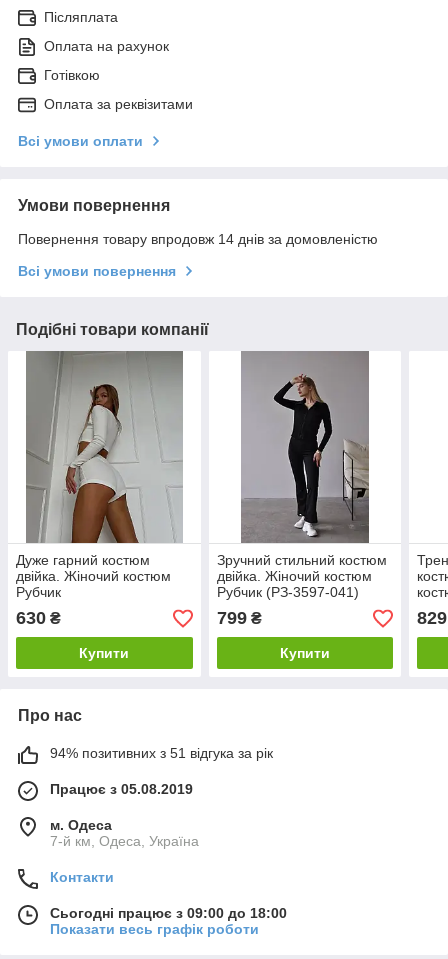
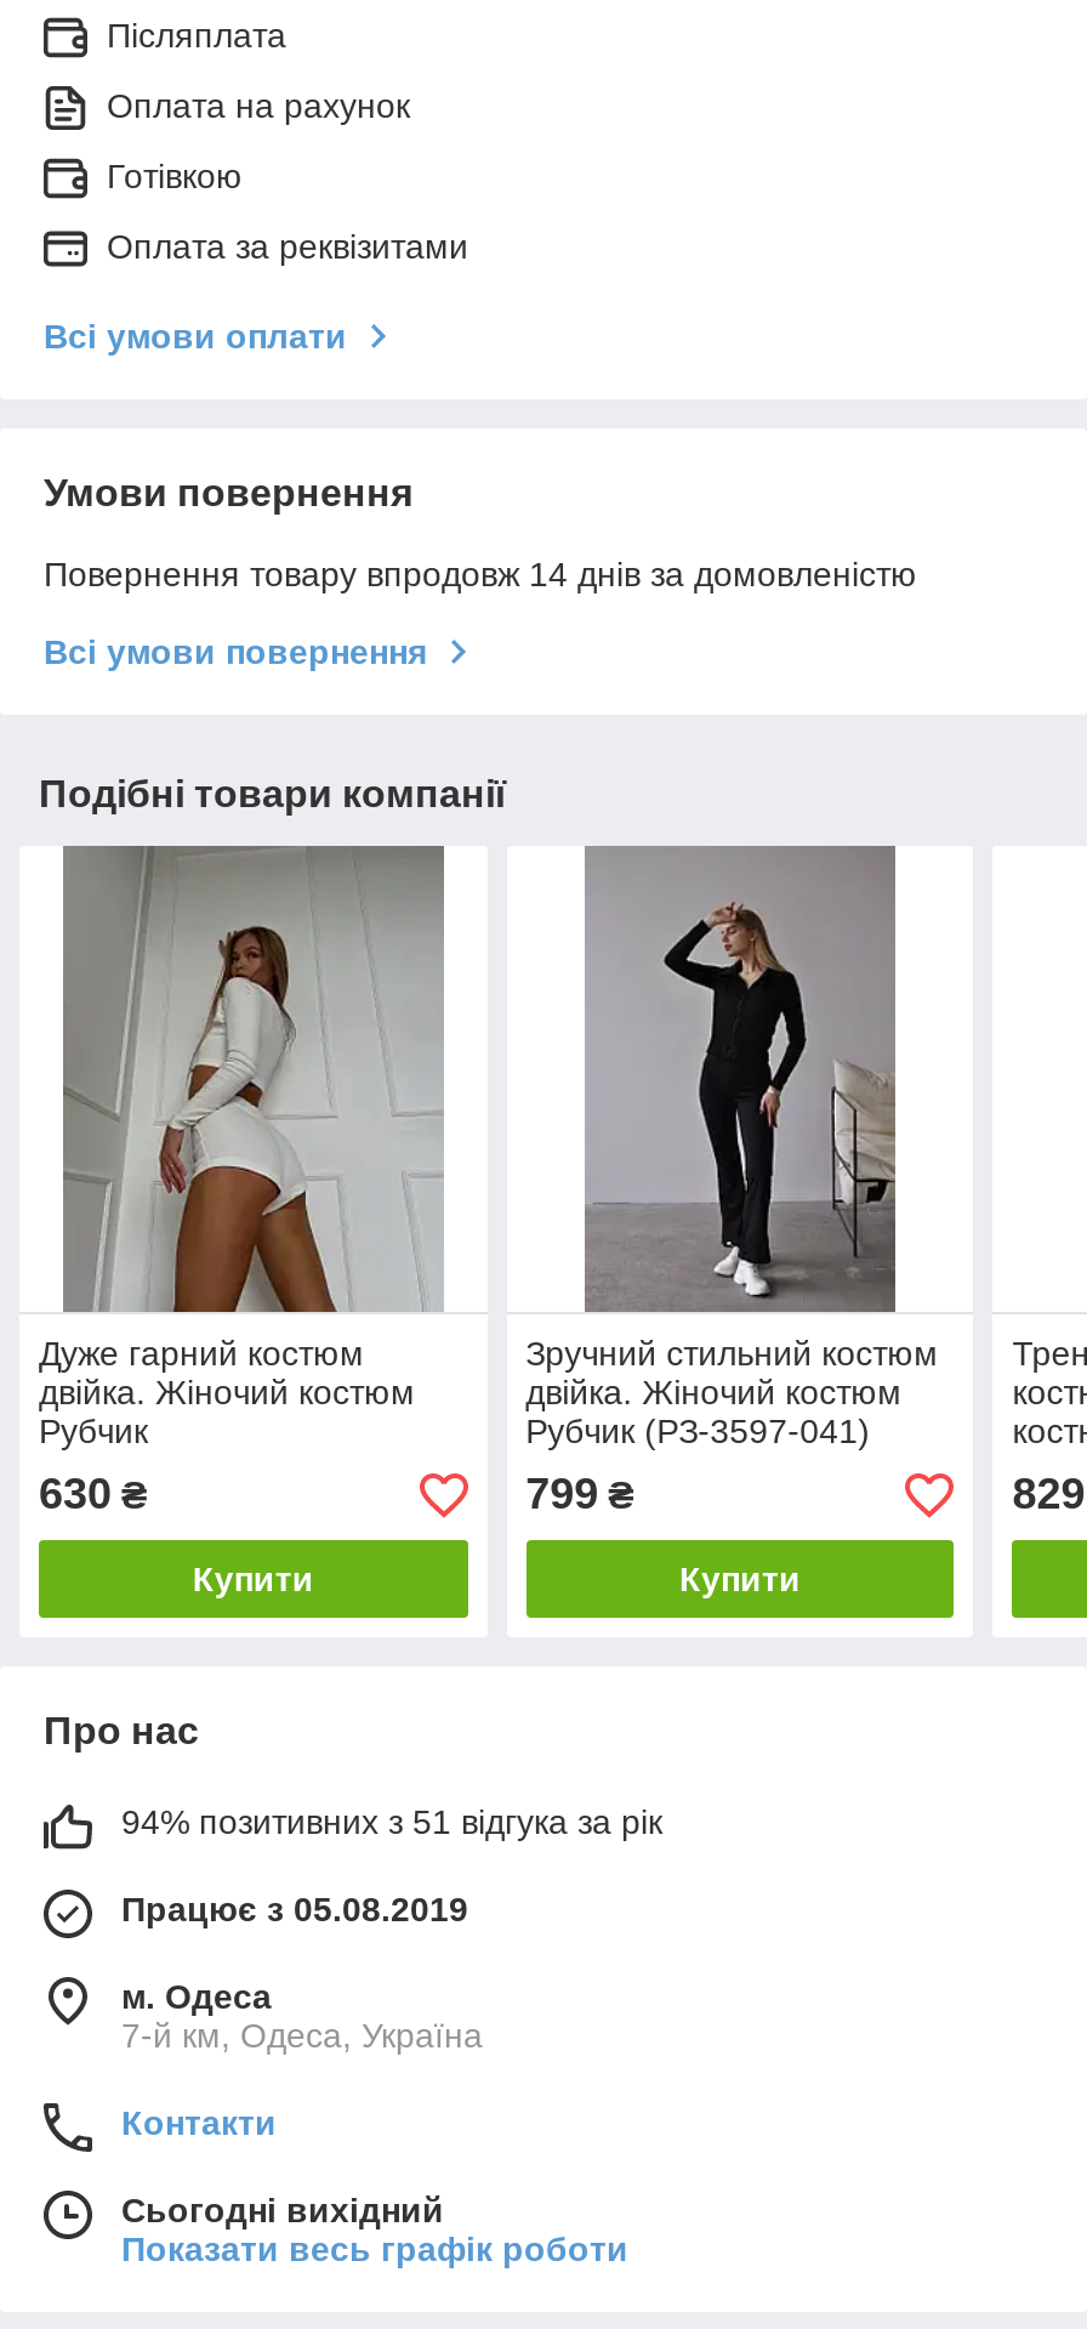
[50,905,287,921] Сьогодні працює з 09:00 до 18:00 -> [121,2192,444,2230] Сьогодні вихідний

